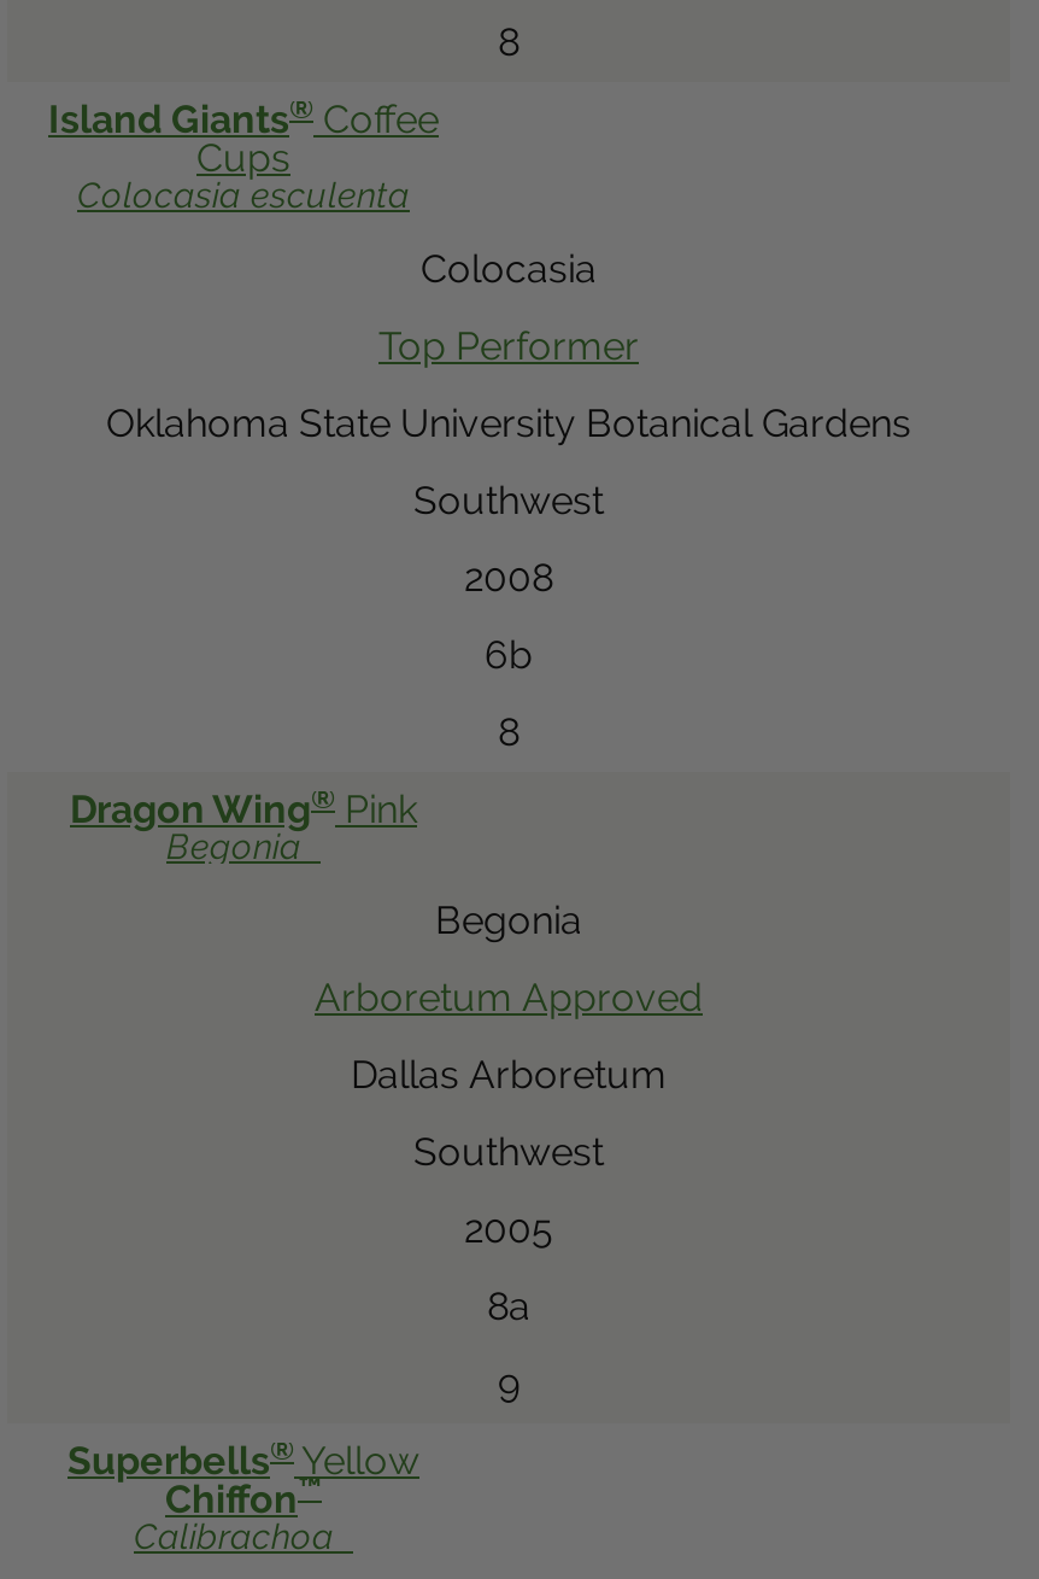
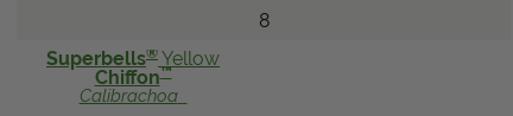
[48,92,911,1407] Island Giants® Coffee | Cups | Colocasia esculenta | Colocasia | Top Performer | Oklahoma State University Botanical Gardens | Southwest | 2008 | 6b | 8 | Dragon Wing® Pink | Begonia | Begonia | Arboretum Approved | Dallas Arboretum | Southwest | 2005 | 8a | 9 -> none

